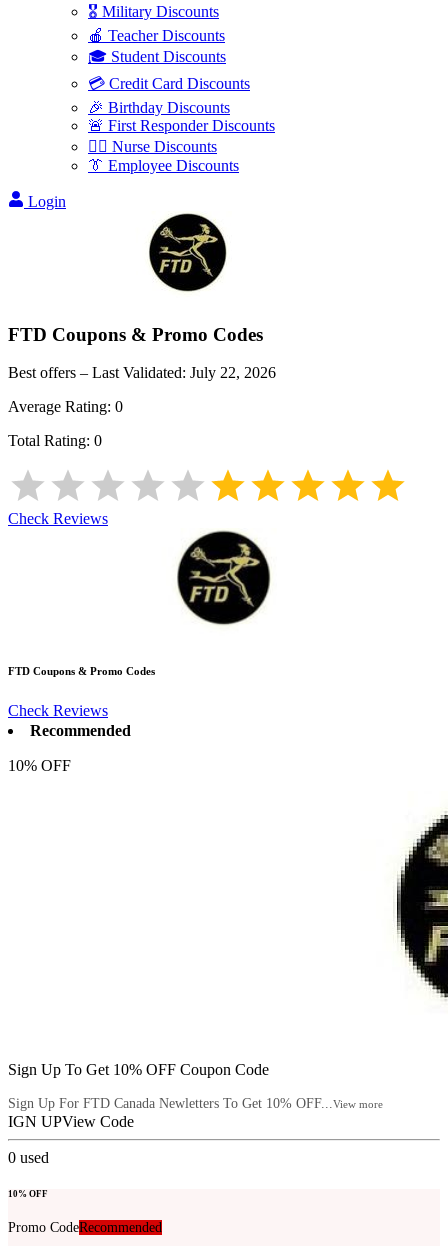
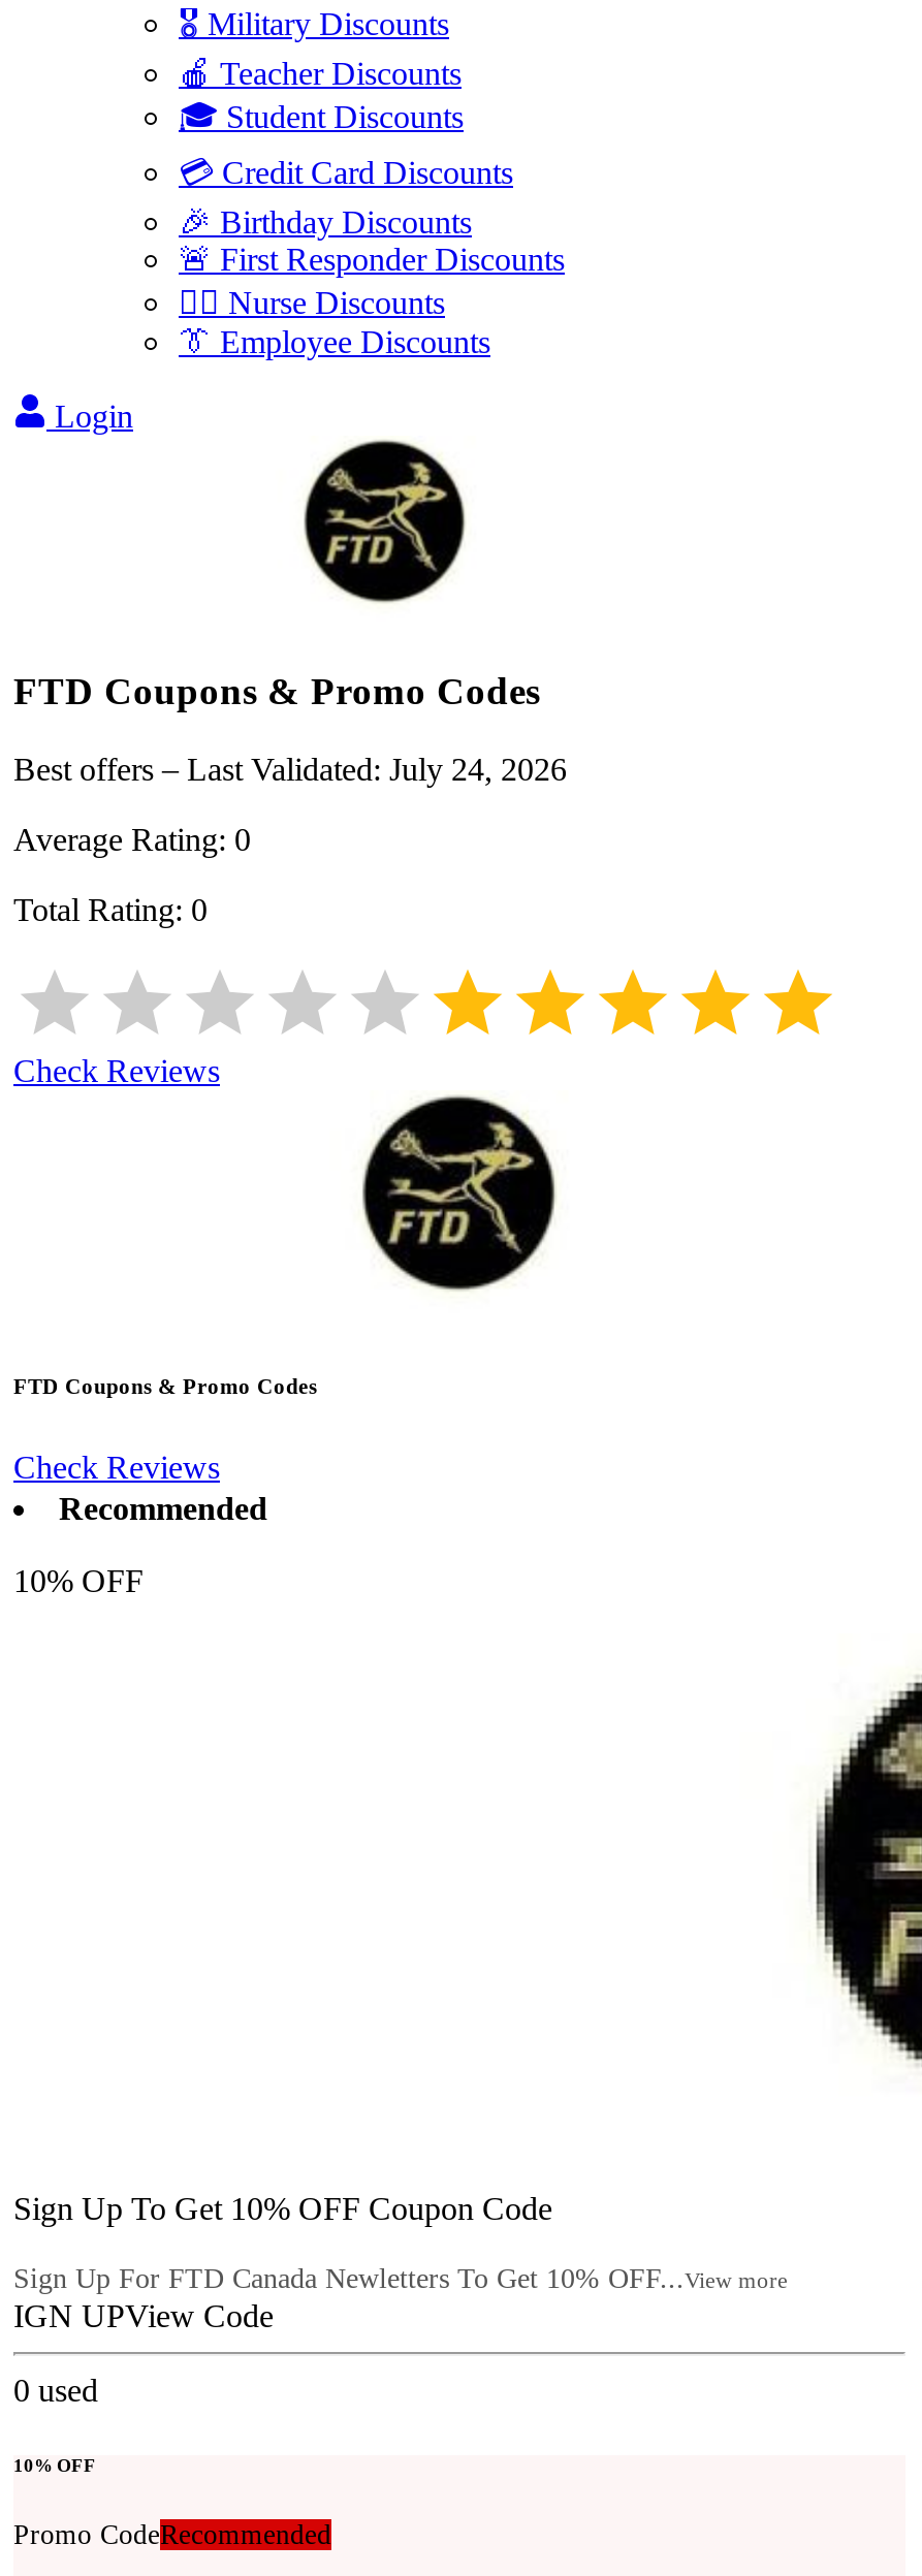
[8,364,276,381] Best offers – Last Validated: July 22, 2026 -> [13,752,567,788] Best offers – Last Validated: July 24, 2026

